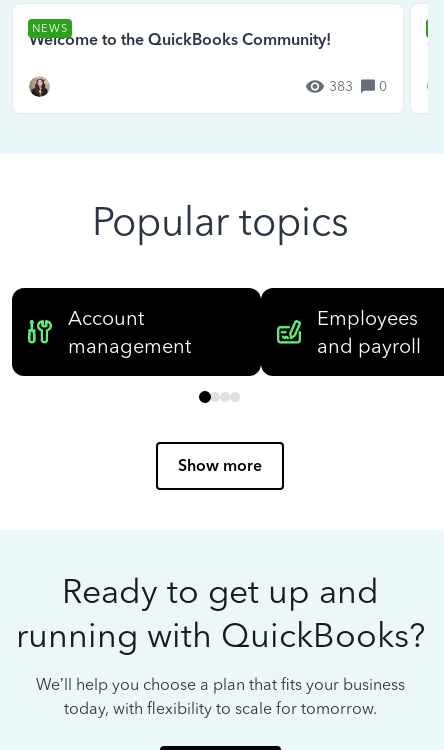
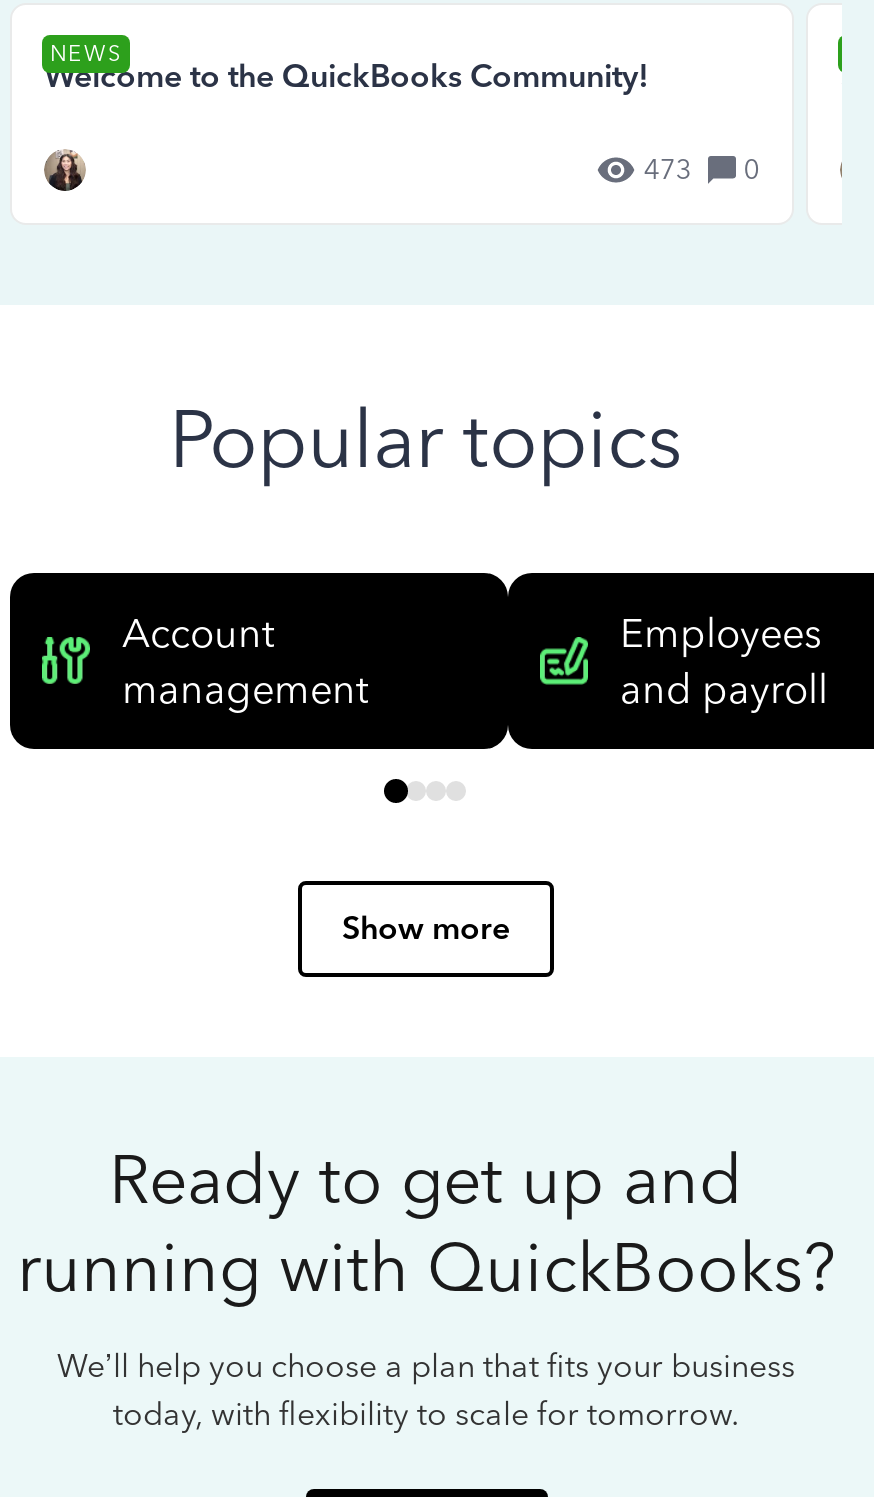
[329,77,387,94] 383 0 -> [644,152,760,186] 473 0

